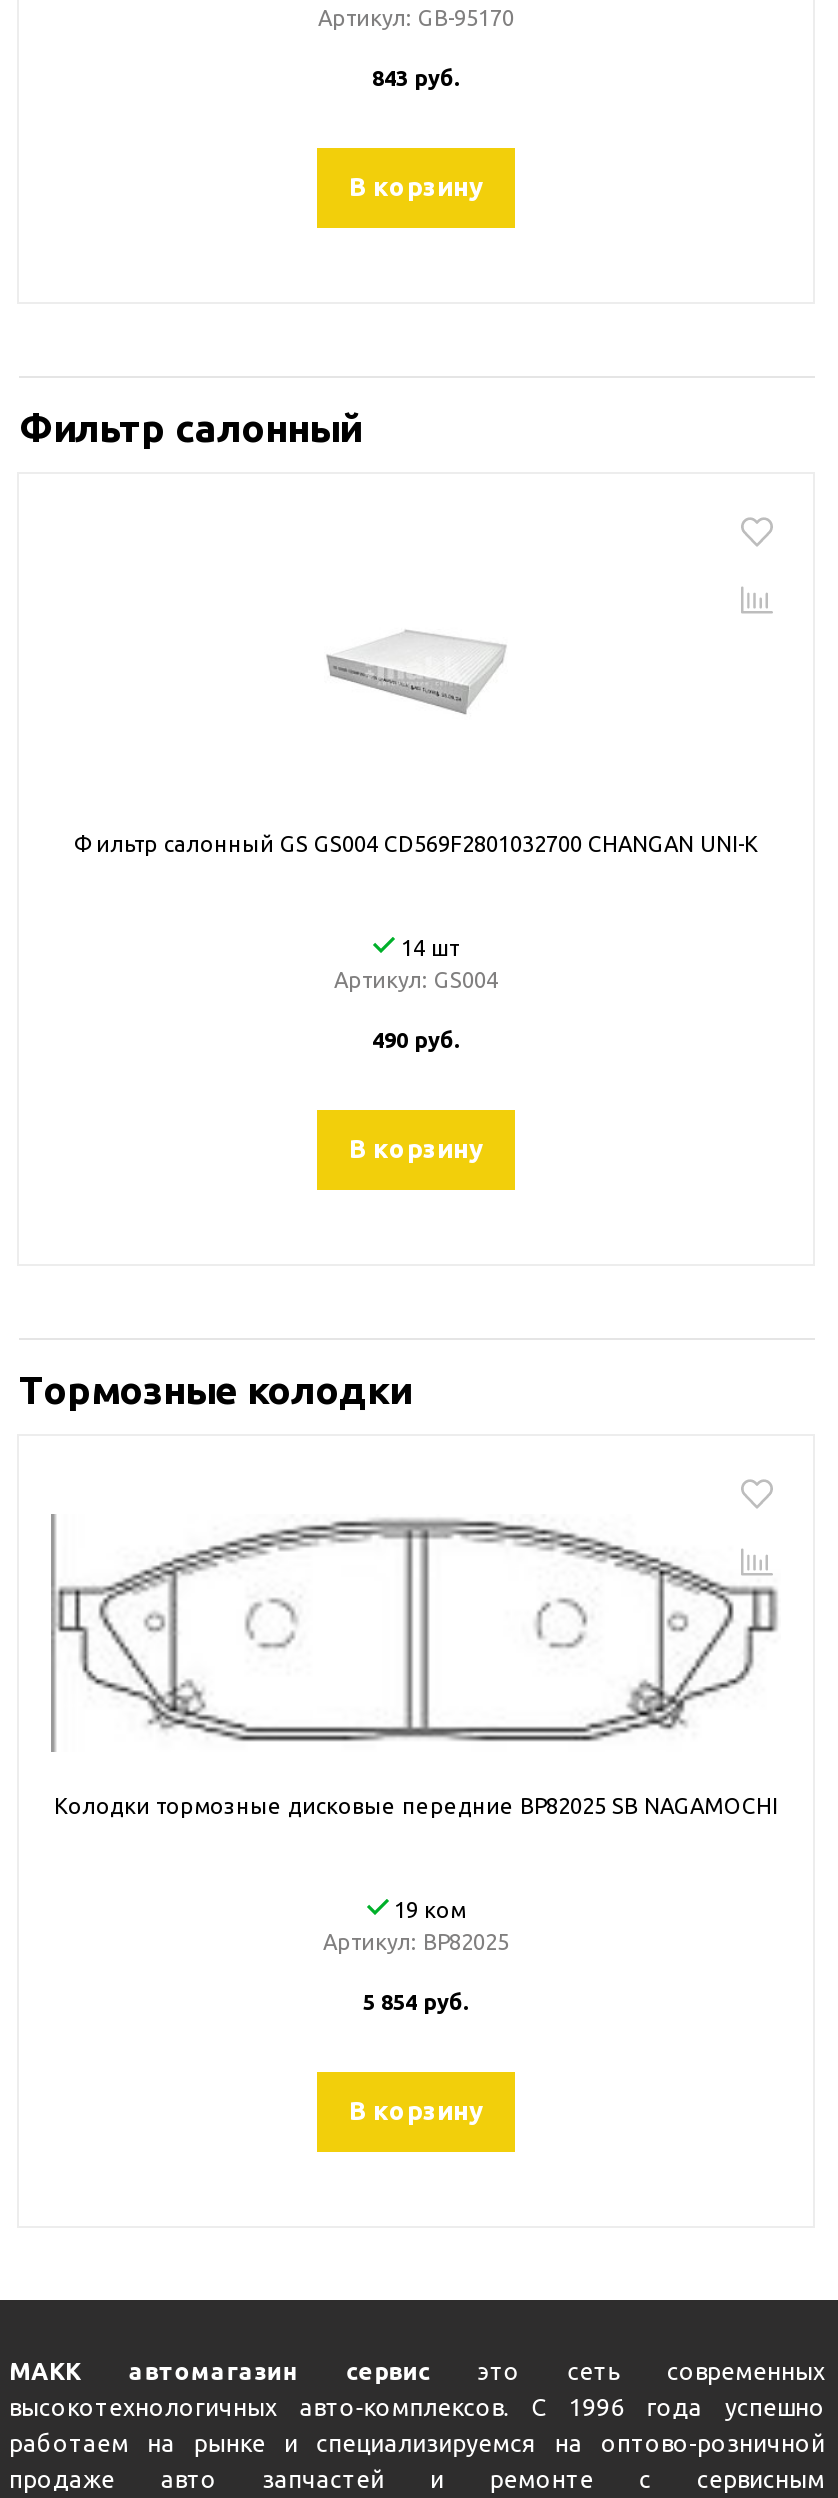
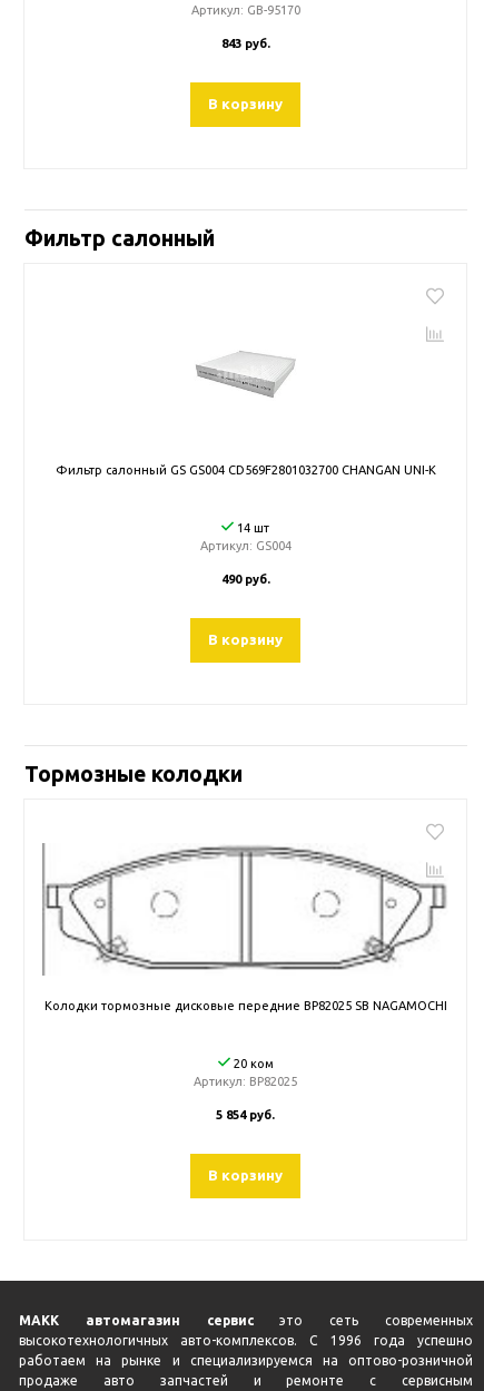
[388,1898,466,1922] 19 ком -> [230,1057,273,1070] 20 ком

